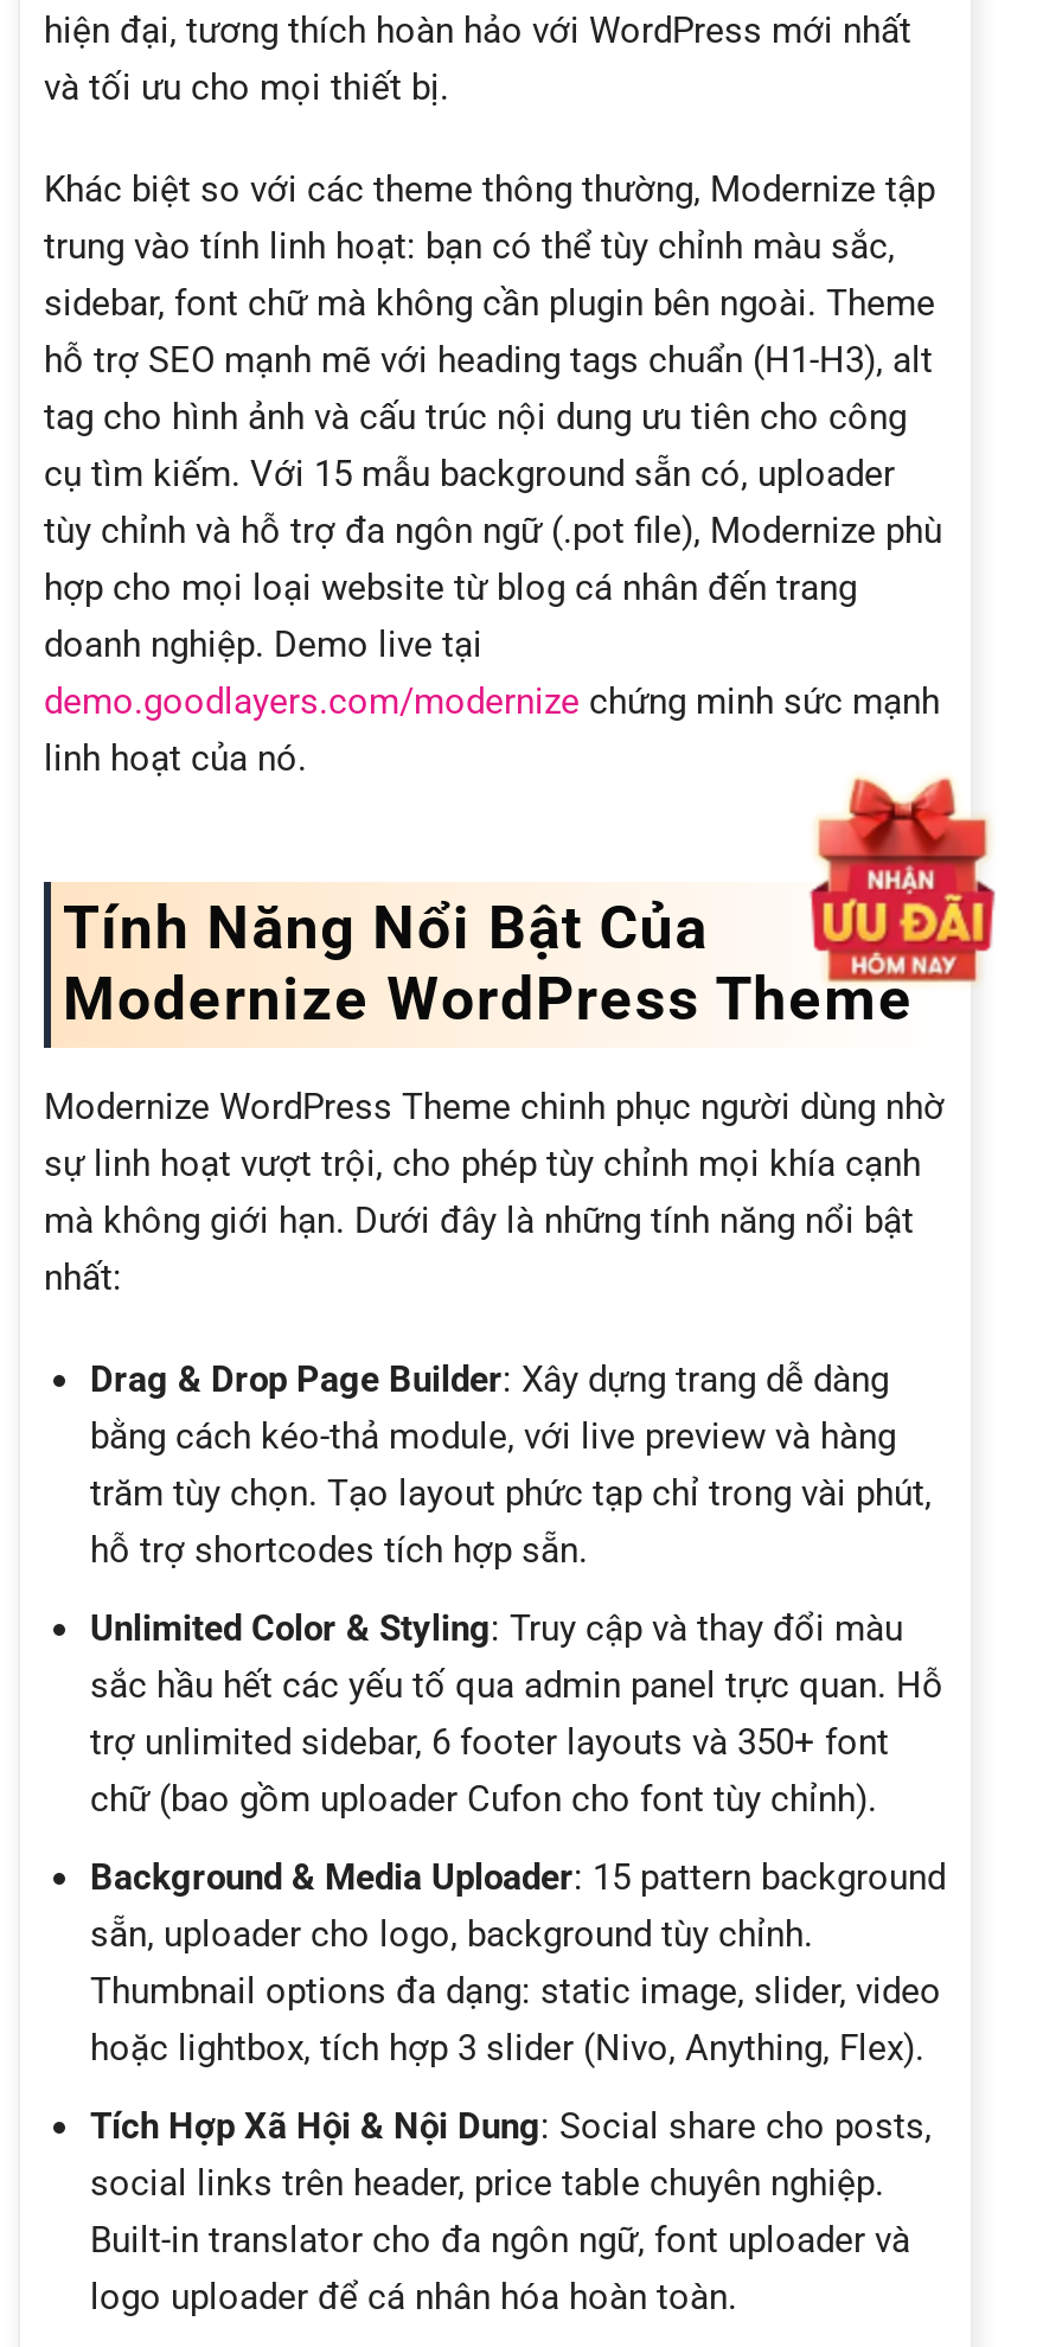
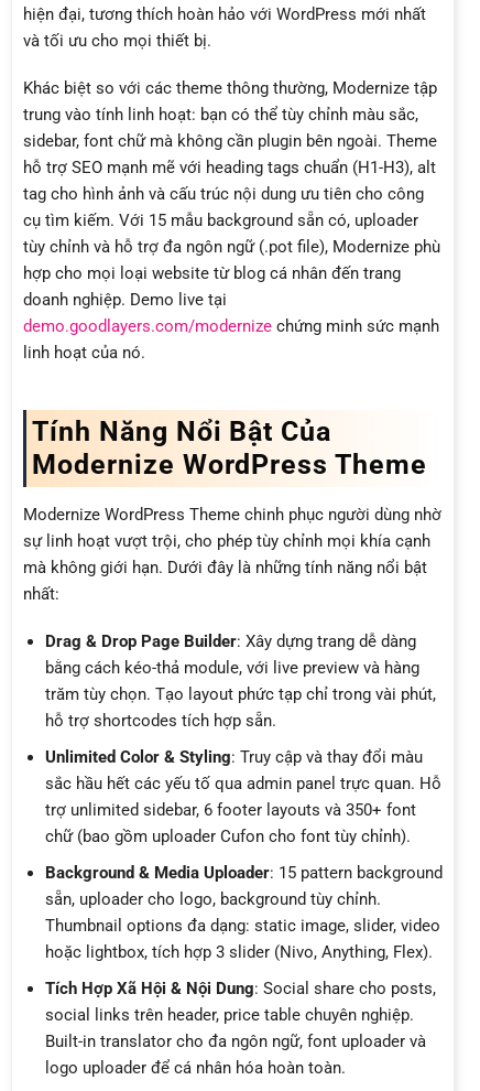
[807,775,997,986] [image] -> none

